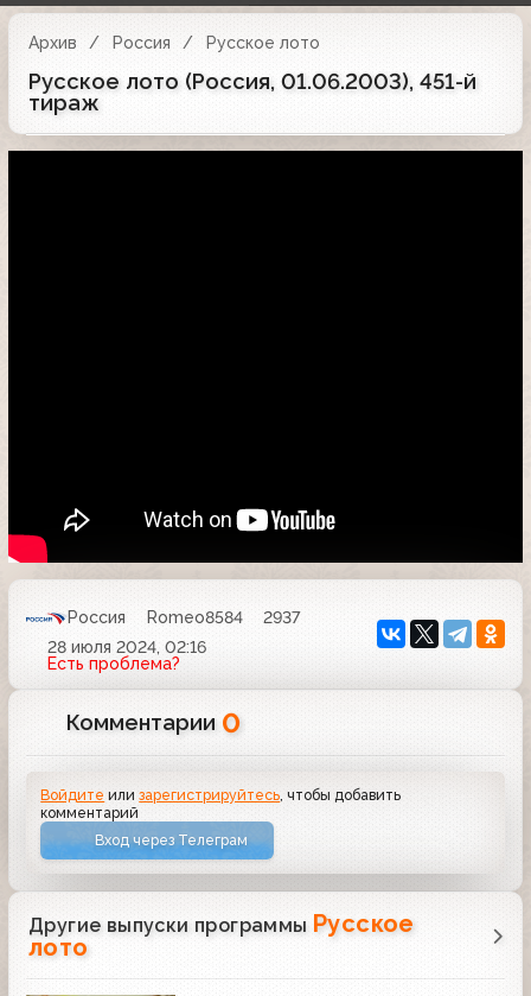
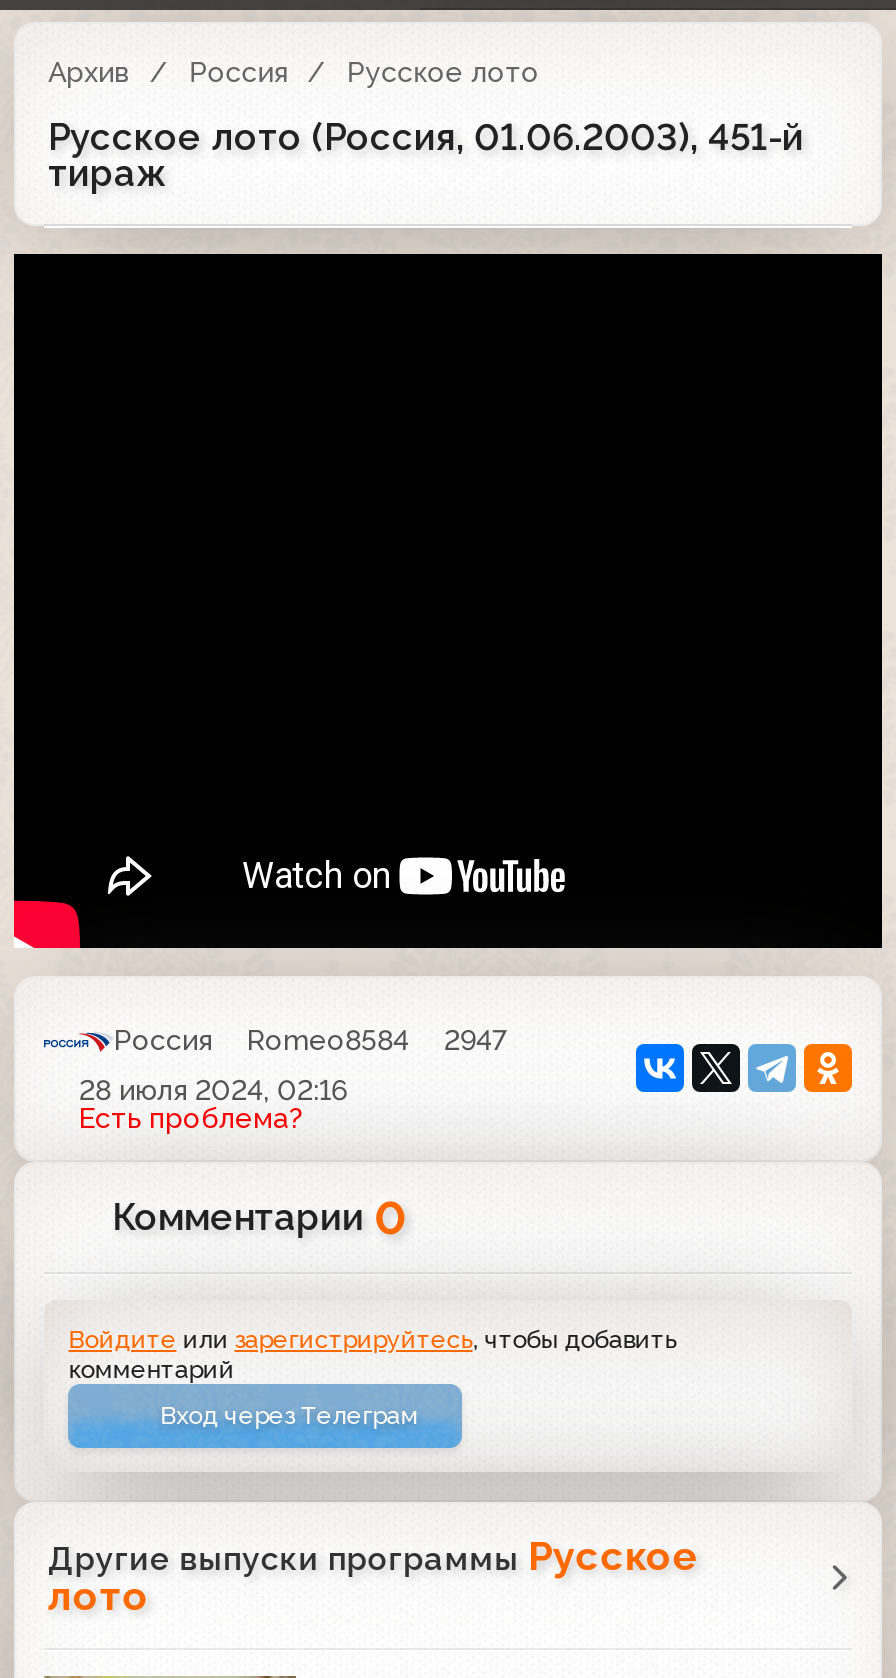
[68,608,300,627] Россия Romeo8584 2937 -> [114,1024,506,1056] Россия Romeo8584 2947

